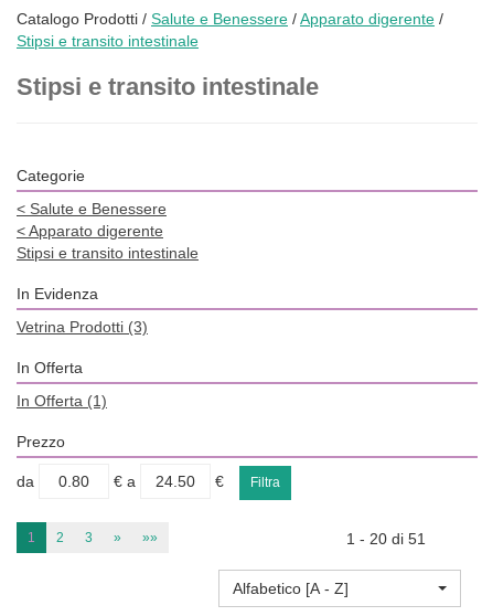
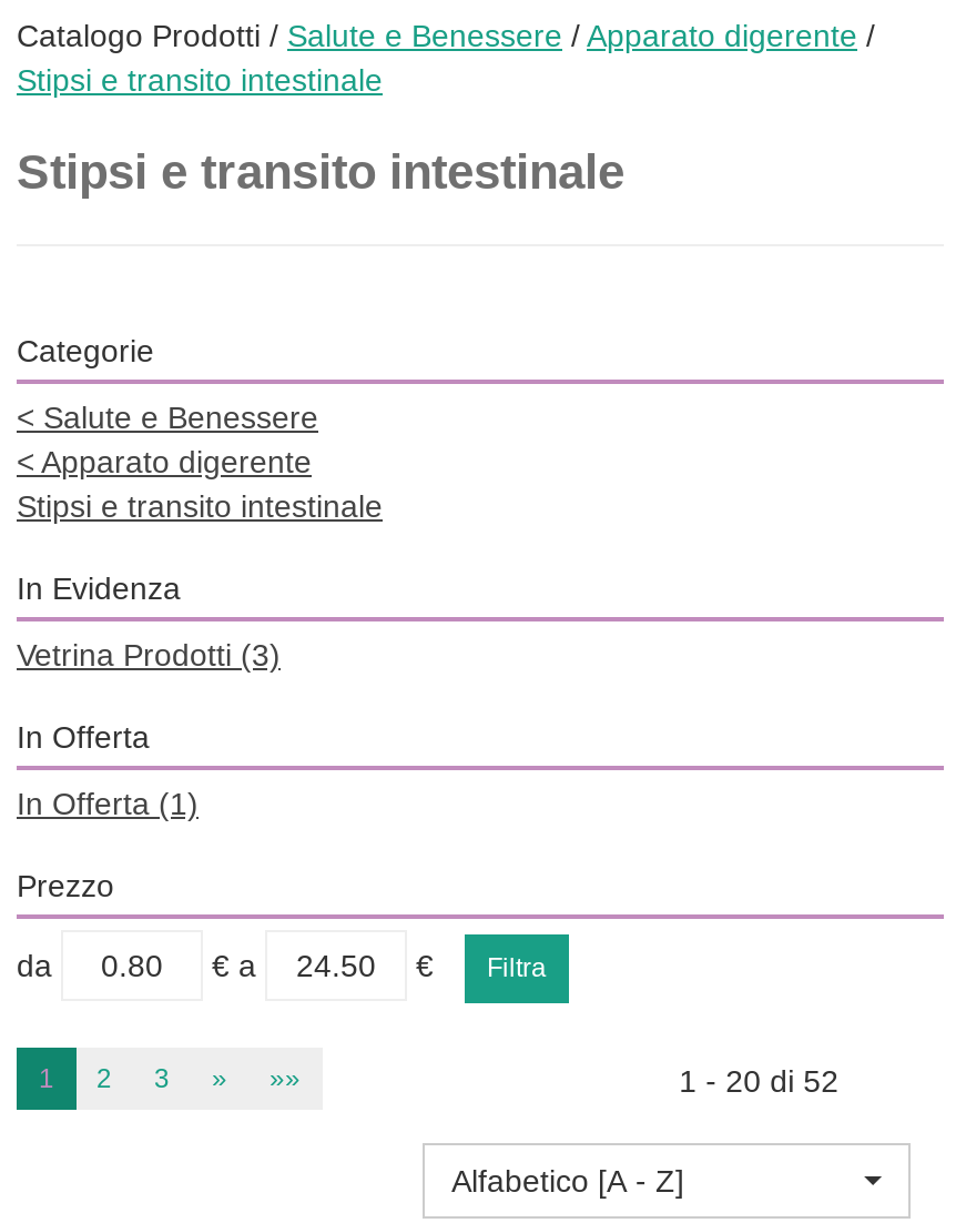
[346,530,425,547] 1 - 20 di 51 -> [679,1063,839,1098] 1 - 20 di 52

